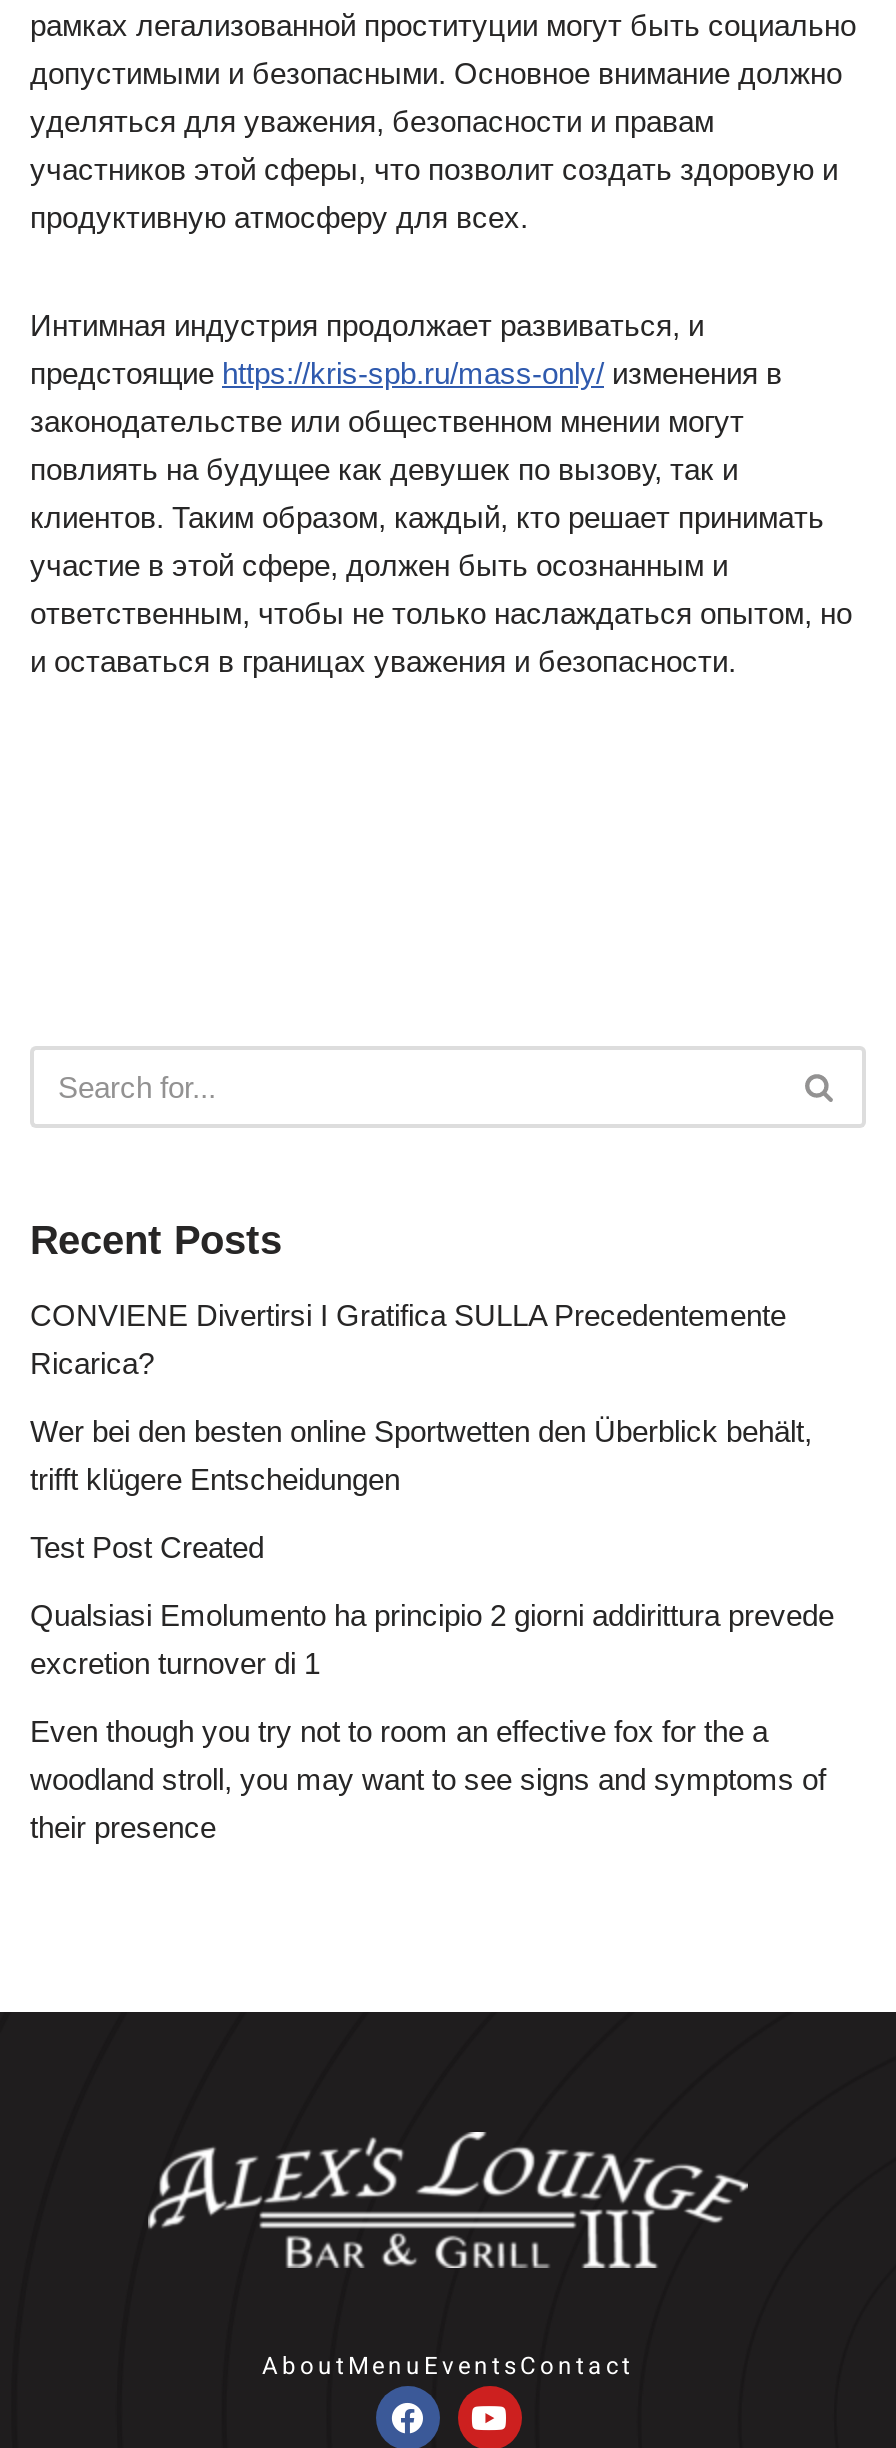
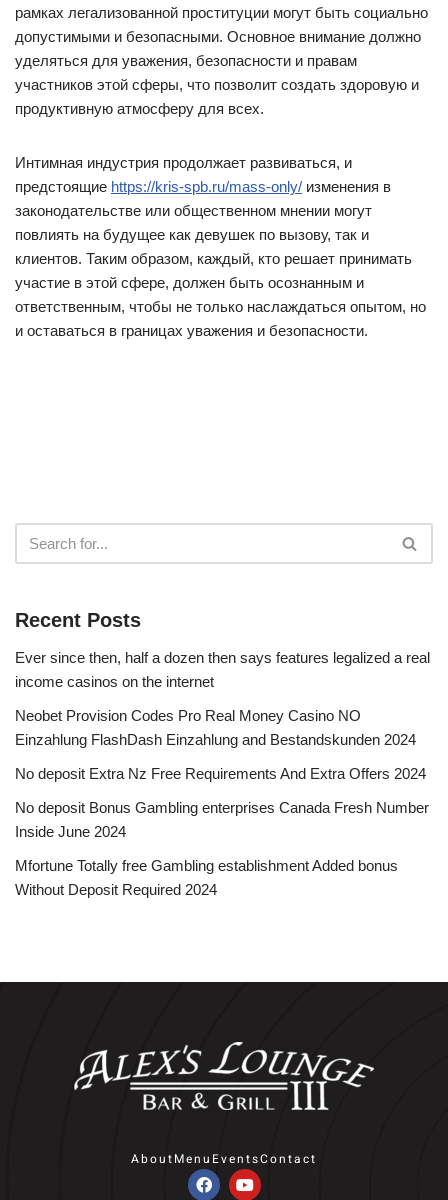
[30,1298,786,1380] CONVIENE Divertirsi I Gratifica SULLA Precedentemente | Ricarica? -> [15,649,430,690] Ever since then, half a dozen then says features legalized a real | income casinos on the internet
[30,1414,812,1496] Wer bei den besten online Sportwetten den Überblick behält, | trifft klügere Entscheidungen -> [15,707,416,748] Neobet Provision Codes Pro Real Money Casino NO | Einzahlung FlashDash Einzahlung and Bestandskunden 2024
[30,1530,264,1564] Test Post Created -> [15,765,426,782] No deposit Extra Nz Free Requirements And Extra Offers 2024
[30,1598,834,1680] Qualsiasi Emolumento ha principio 2 giorni addirittura prevede | excretion turnover di 1 -> [15,799,429,840] No deposit Bonus Gambling enterprises Canada Fresh Number | Inside June 2024
[30,1714,826,1844] Even though you try not to room an effective fox for the a | woodland stroll, you may want to see signs and symptoms of | their presence -> [15,857,398,898] Mfortune Totally free Gambling establishment Added bonus | Without Deposit Required 2024

